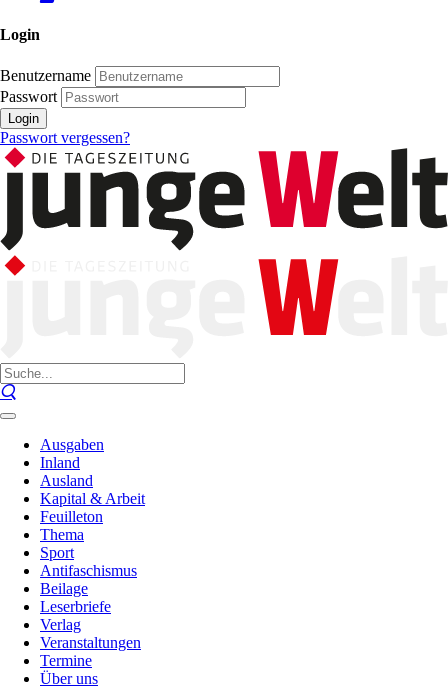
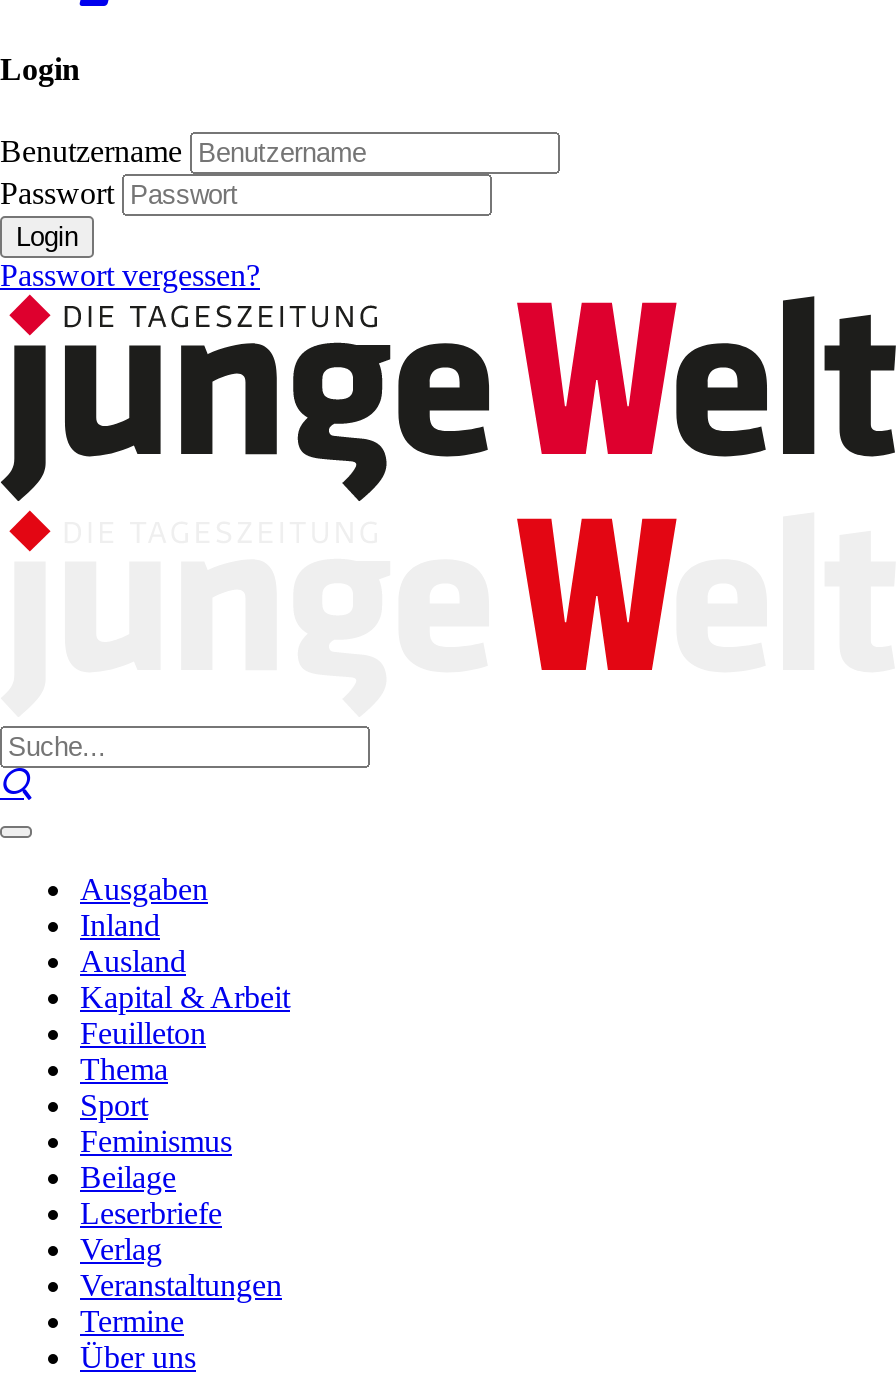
[40,562,137,579] Antifaschismus -> [80,1124,232,1158] Feminismus

